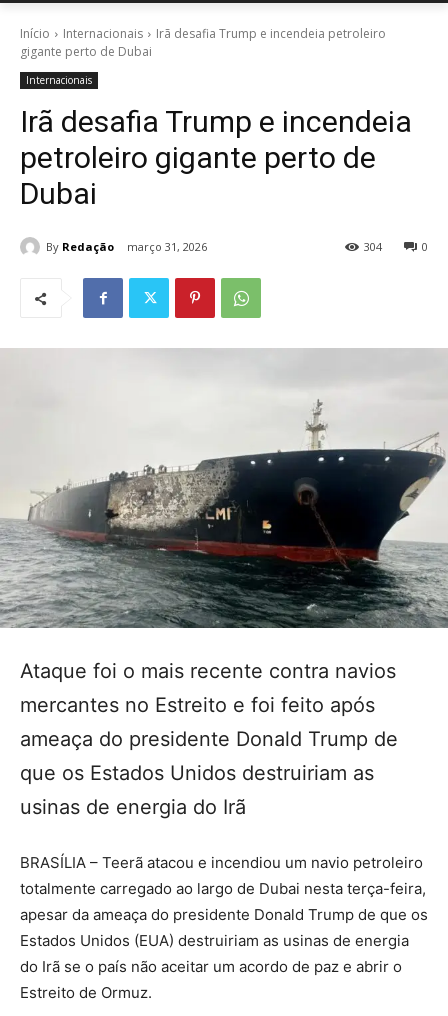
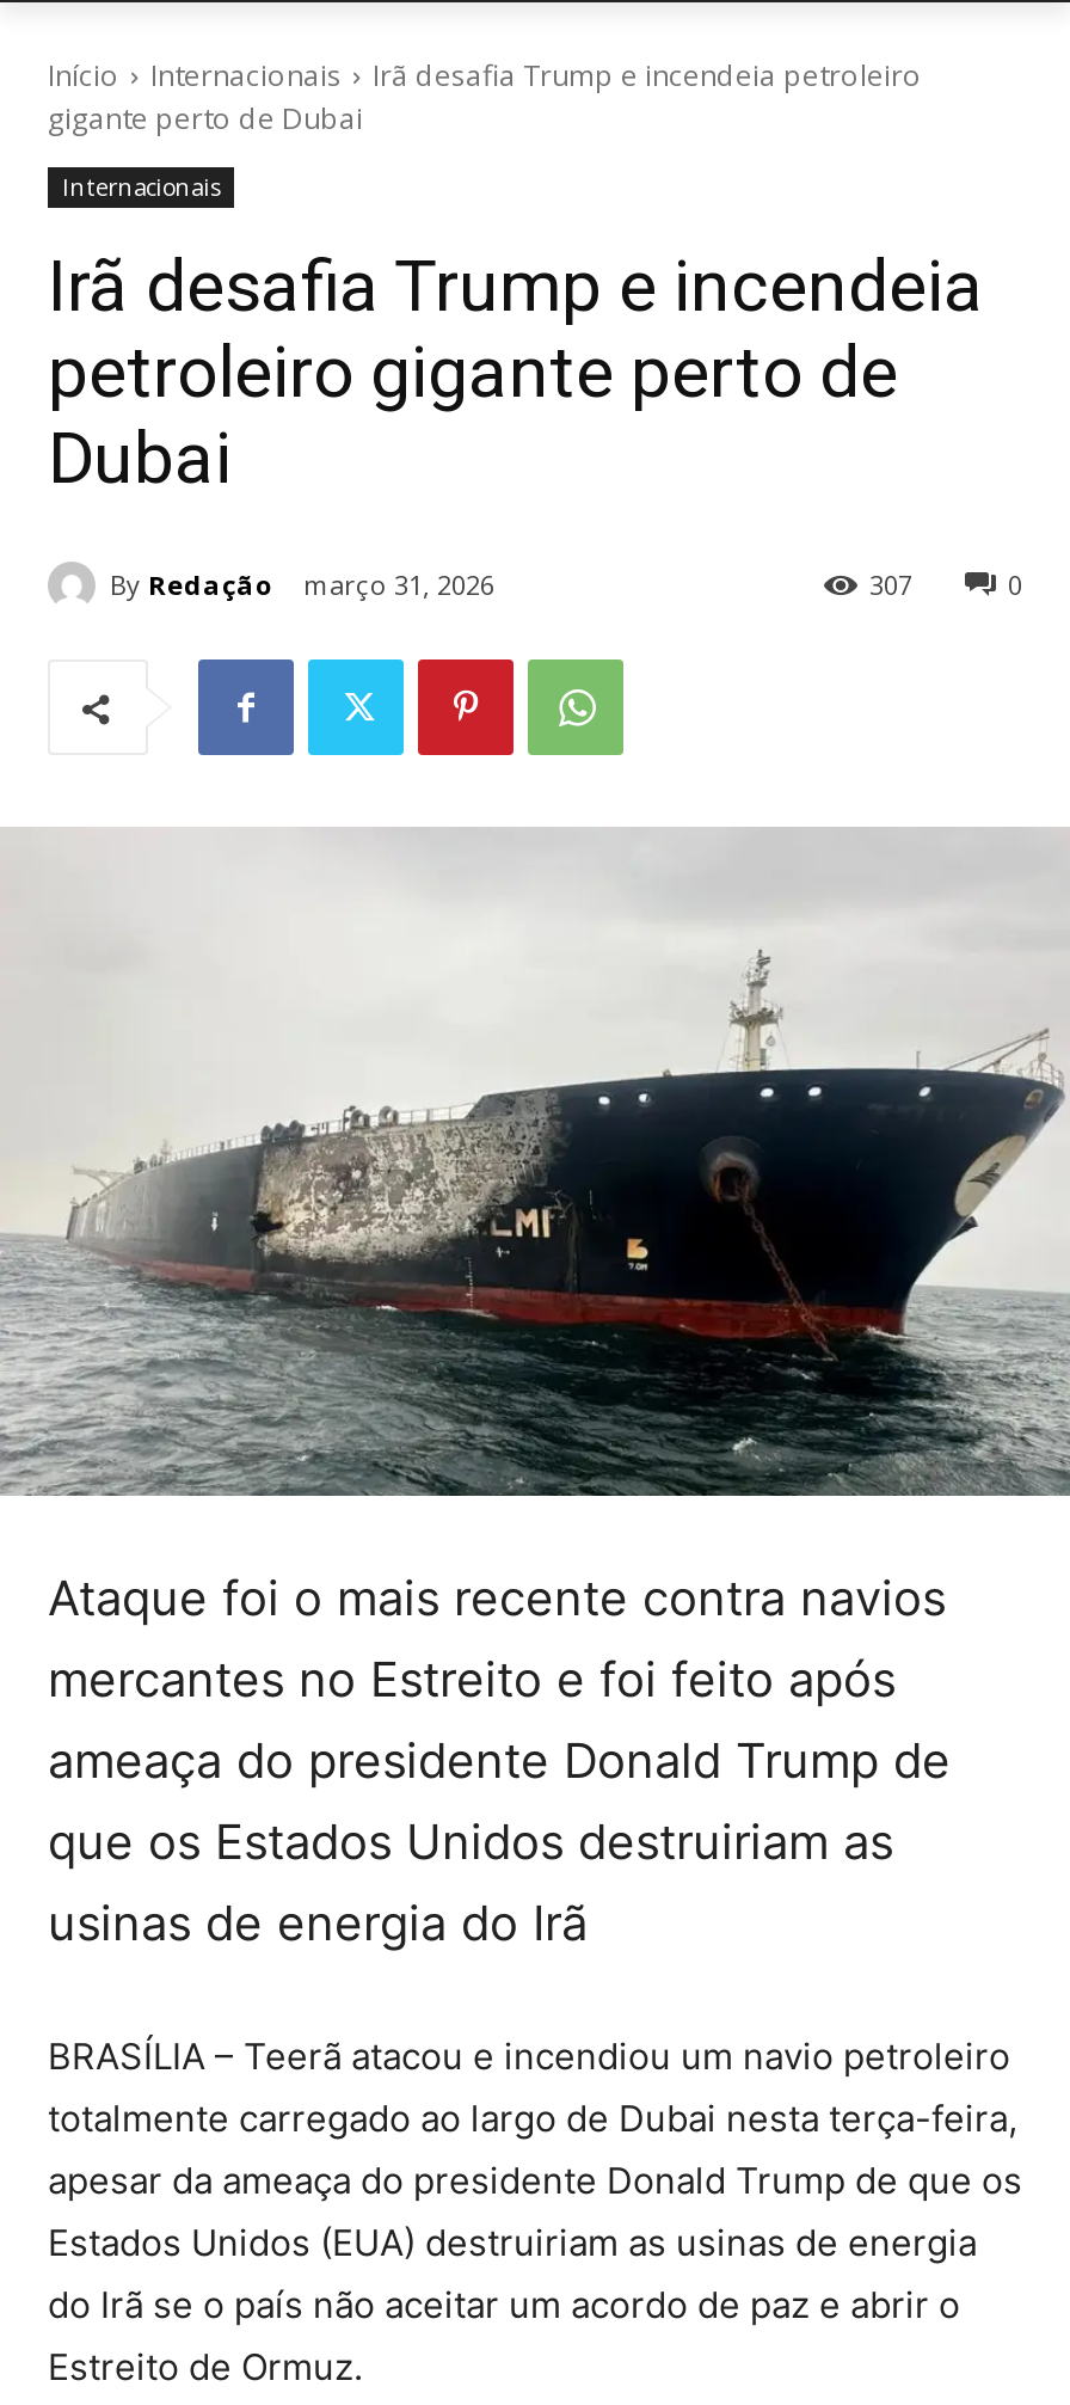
[364,239,382,254] 304 -> [869,567,912,602] 307

